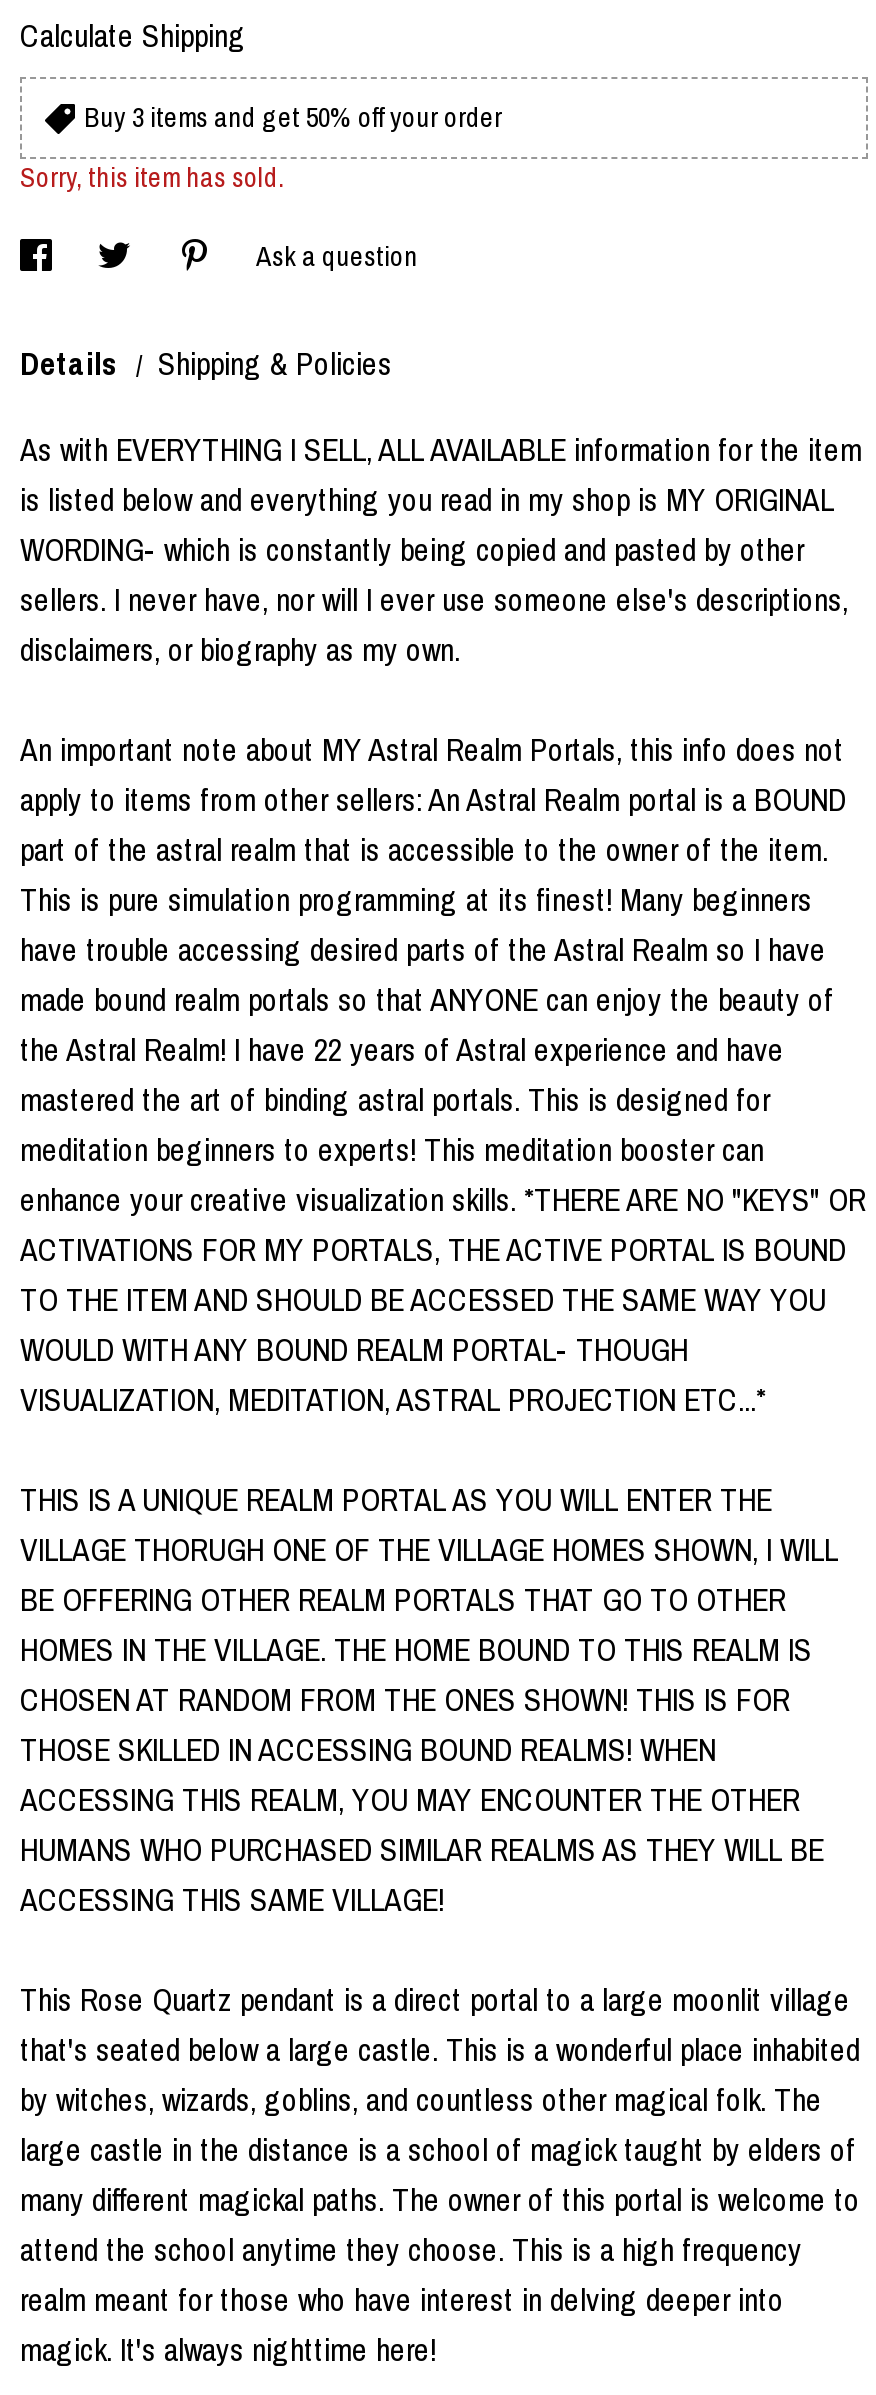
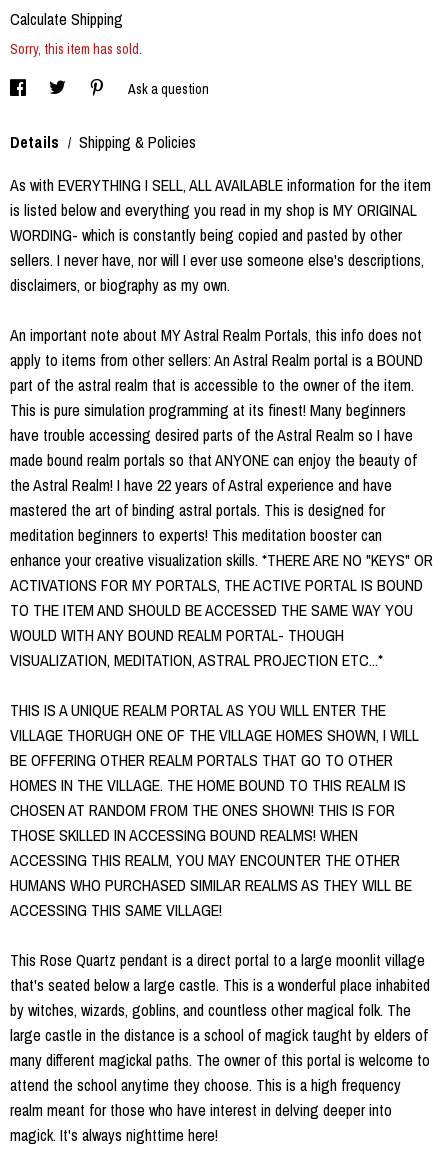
[78,99,502,135] Buy 3 items and get 50% off your order -> none

